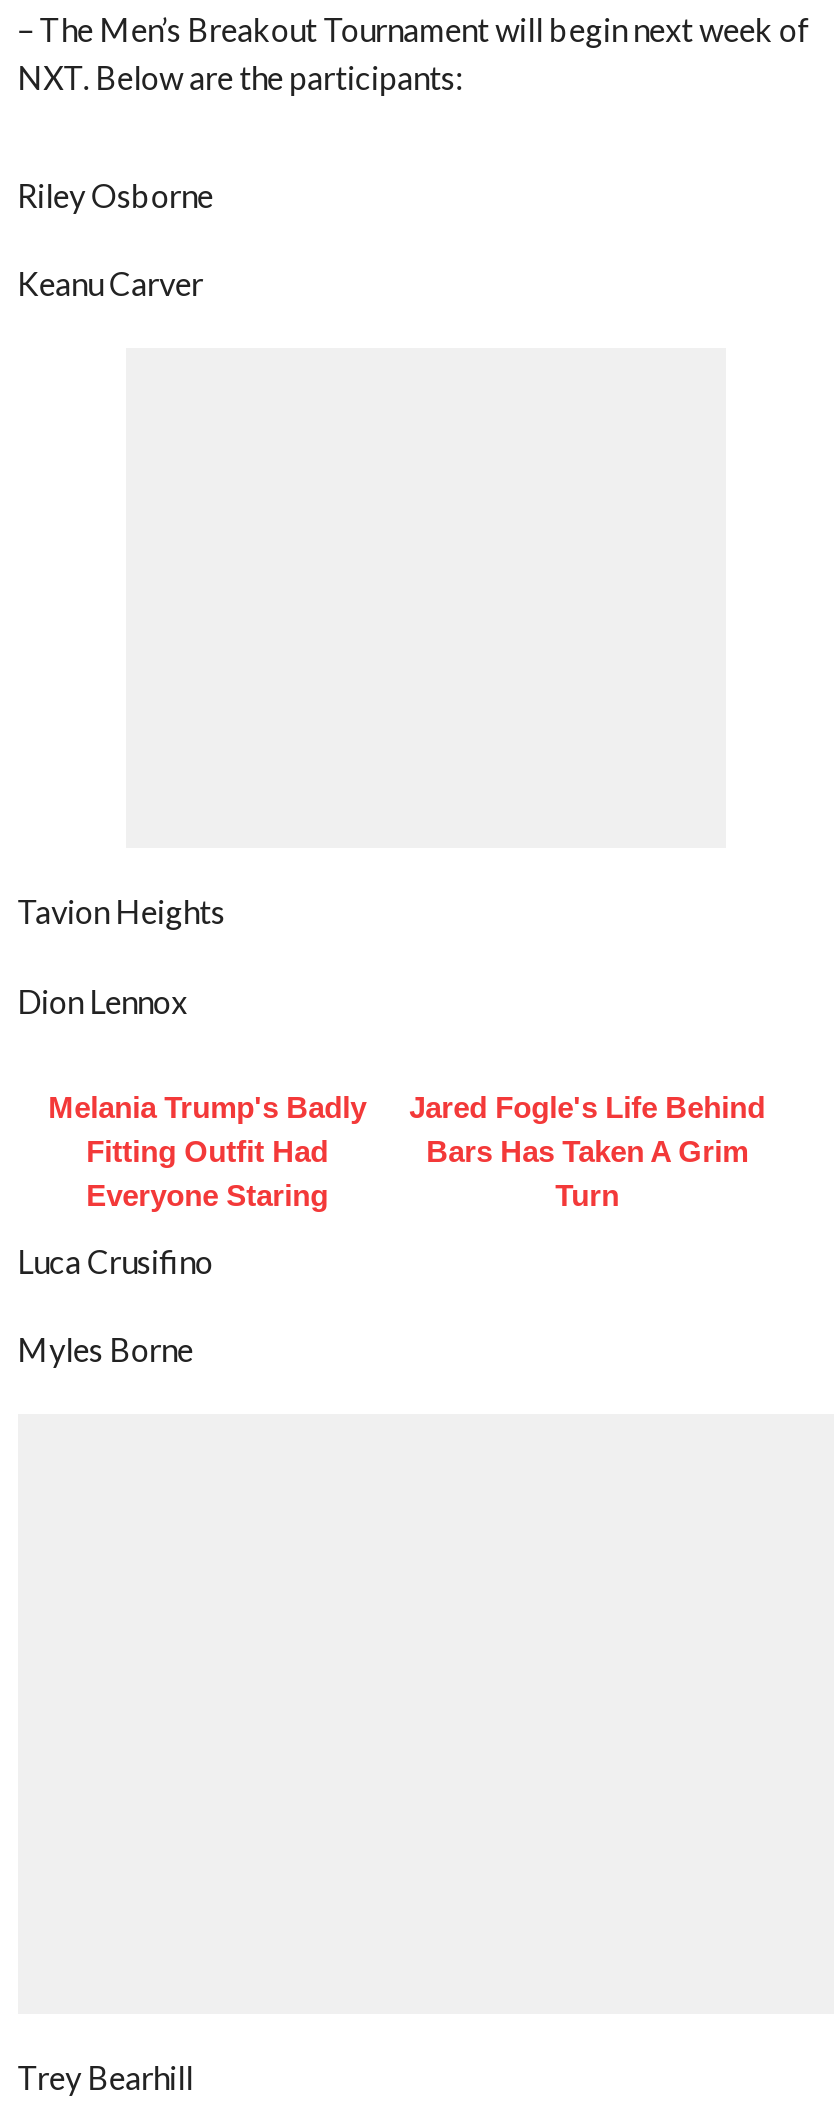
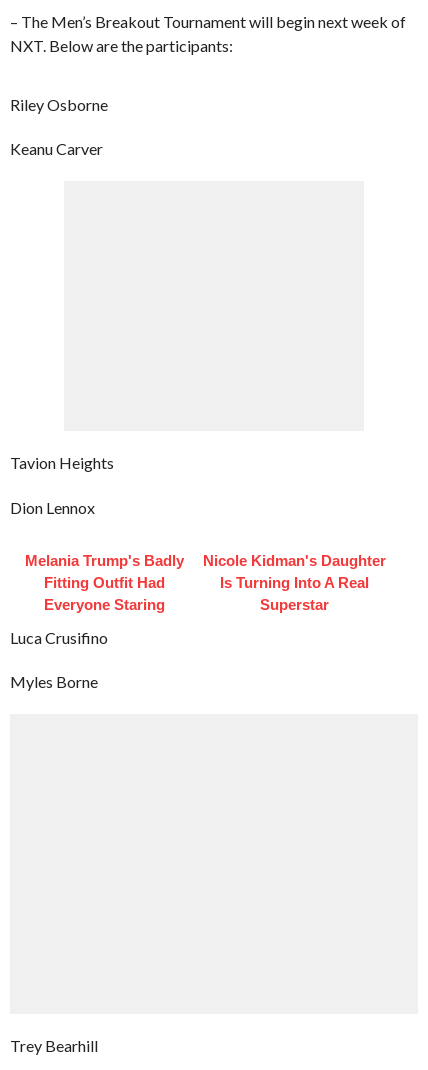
[409,1090,765,1212] Jared Fogle's Life Behind | Bars Has Taken A Grim | Turn -> [203,552,386,613] Nicole Kidman's Daughter | Is Turning Into A Real | Superstar

